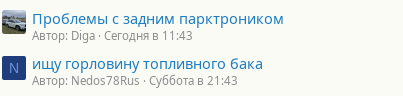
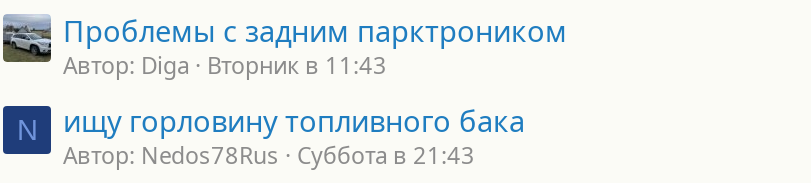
[32,27,193,42] Автор: Diga Сегодня в 11:43 -> [63,49,387,79] Автор: Diga Вторник в 11:43

